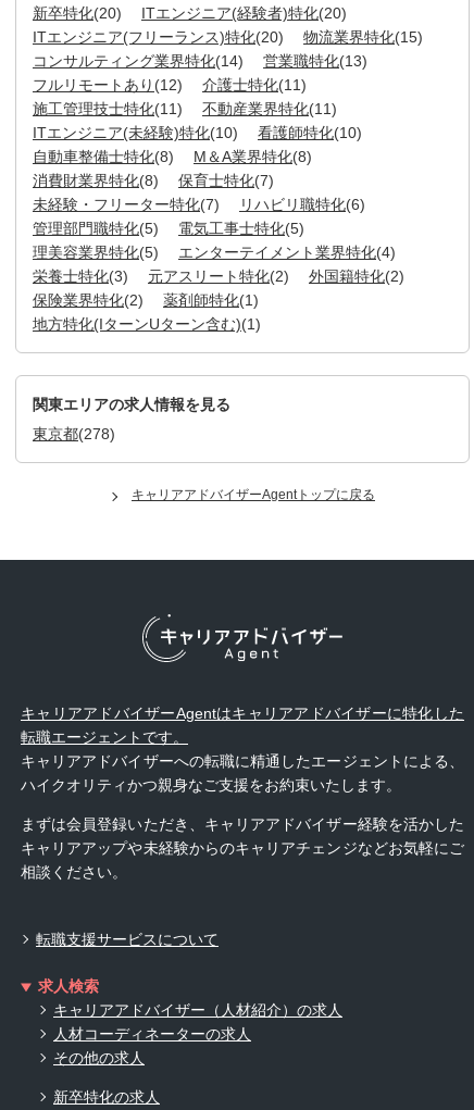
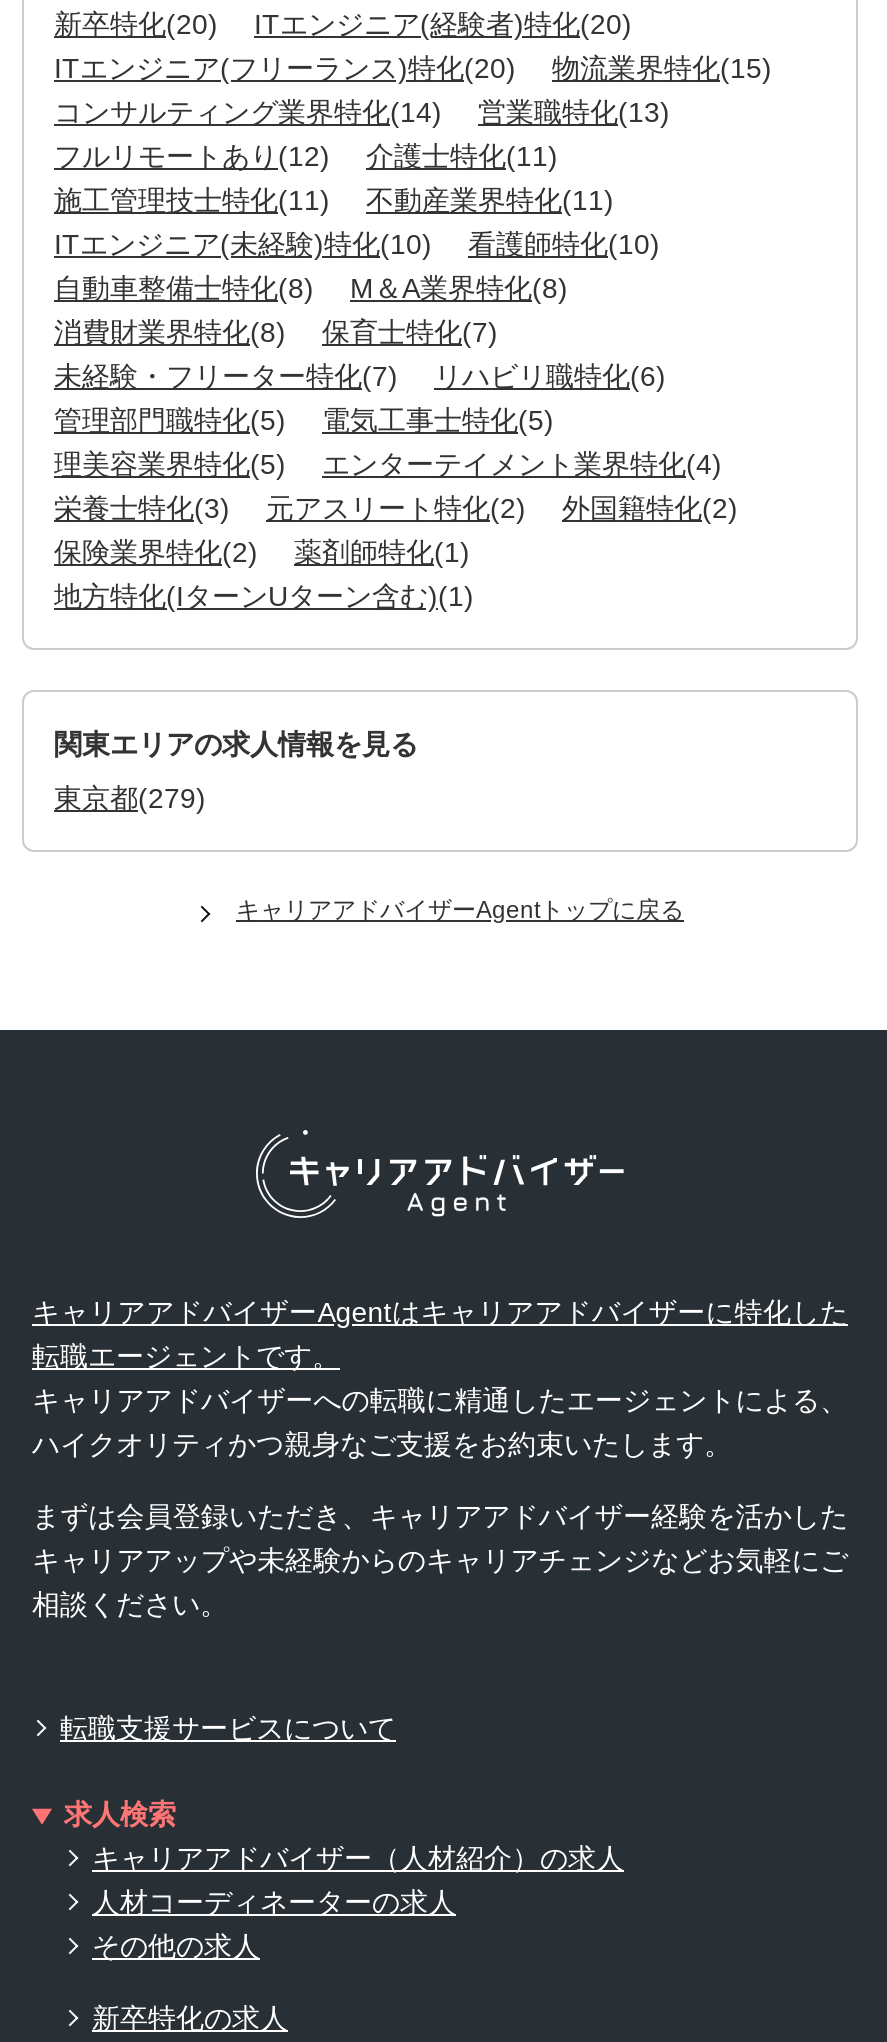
[33,426,115,443] 東京都(278) -> [54,783,206,815] 東京都(279)

